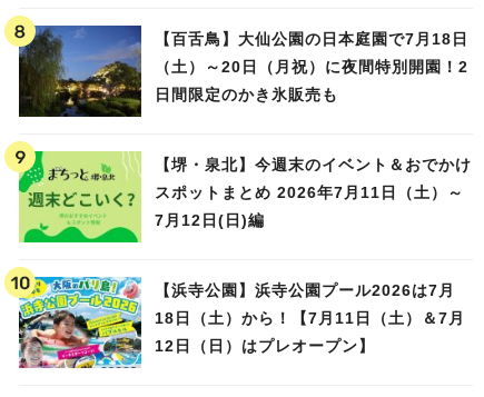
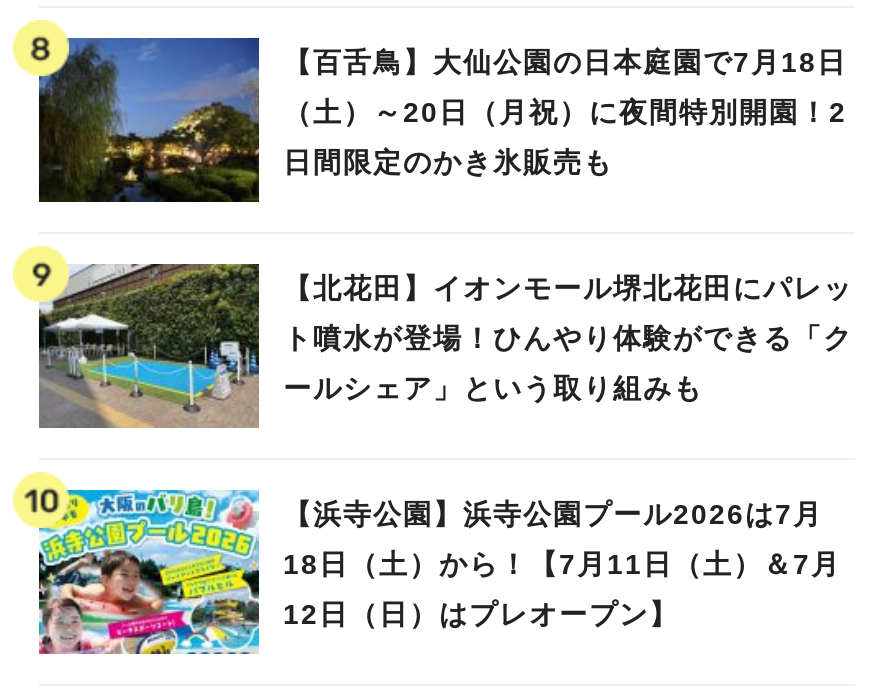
[18,150,472,244] [image] | 【堺・泉北】今週末のイベント＆おでかけ -> [37,262,853,430] [image] | 【北花田】イオンモール堺北花田にパレッ
[155,183,464,201] スポットまとめ 2026年7月11日（土）～ -> [283,322,853,354] ト噴水が登場！ひんやり体験ができる「ク
[155,211,265,229] 7月12日(日)編 -> [283,372,703,404] ールシェア」という取り組みも

